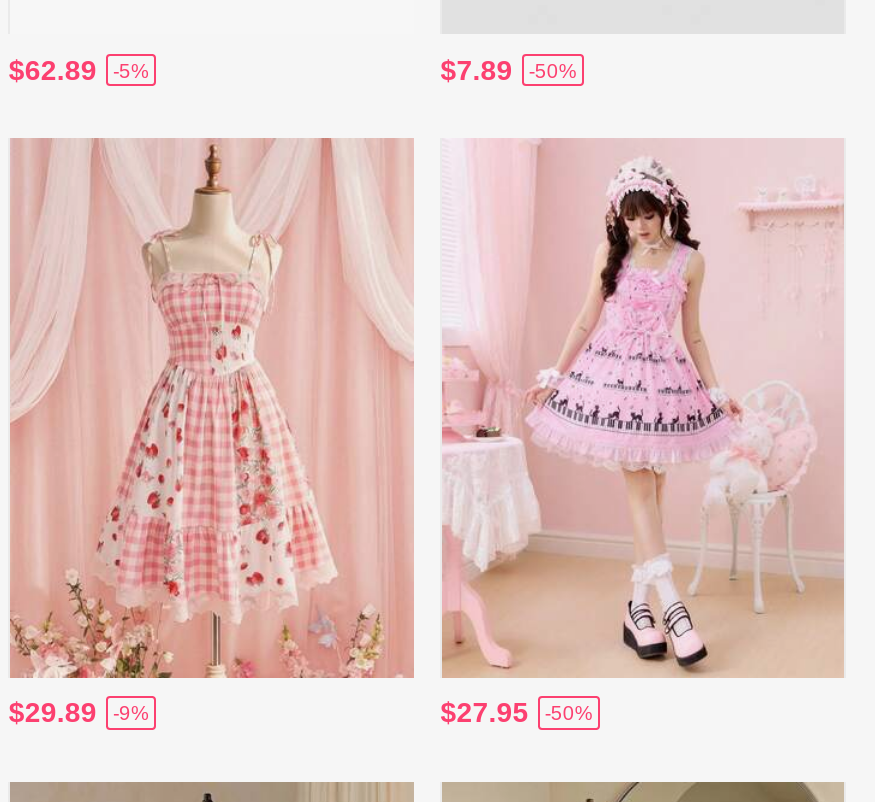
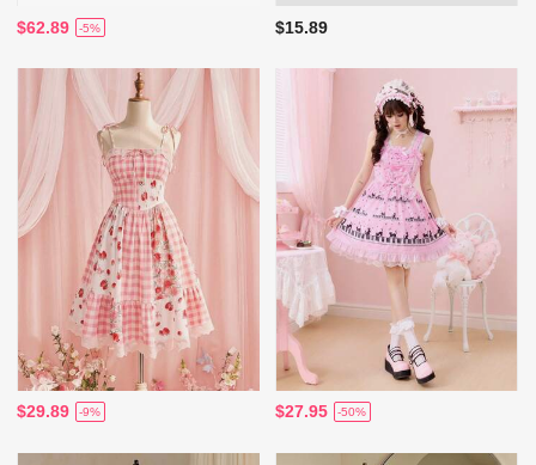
[440,53,577,85] $7.89 | -50% -> [275,17,328,36] $15.89

